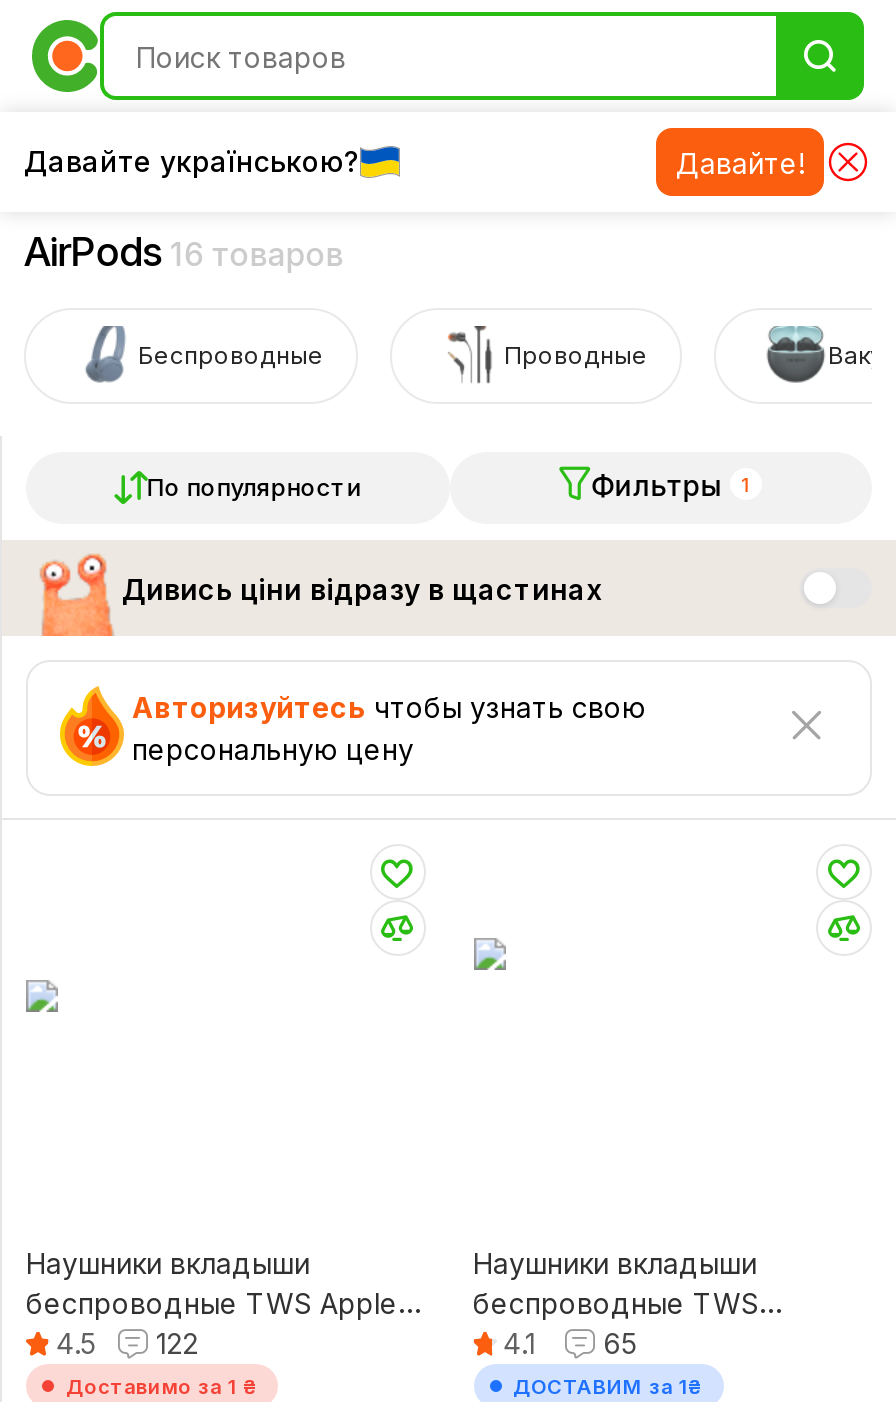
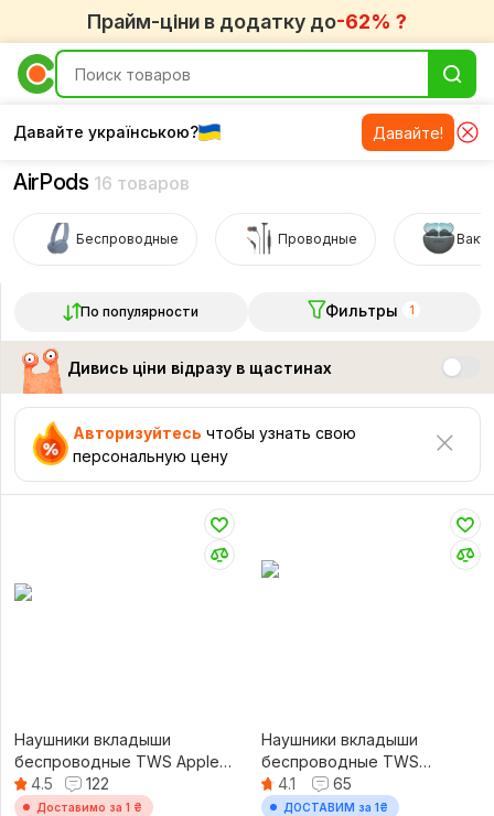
none -> [87,9,407,33] Прайм-ціни в додатку до-62% ?

